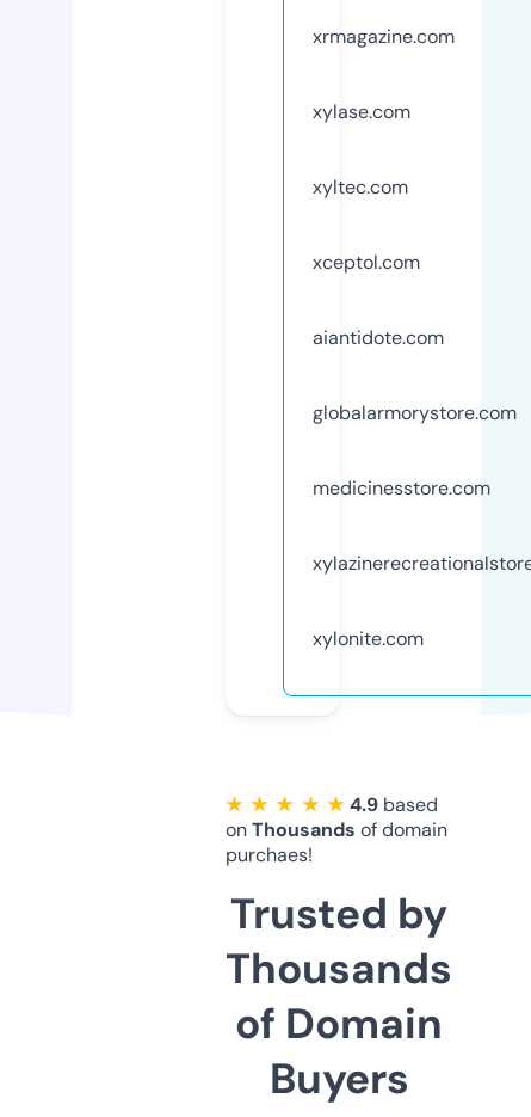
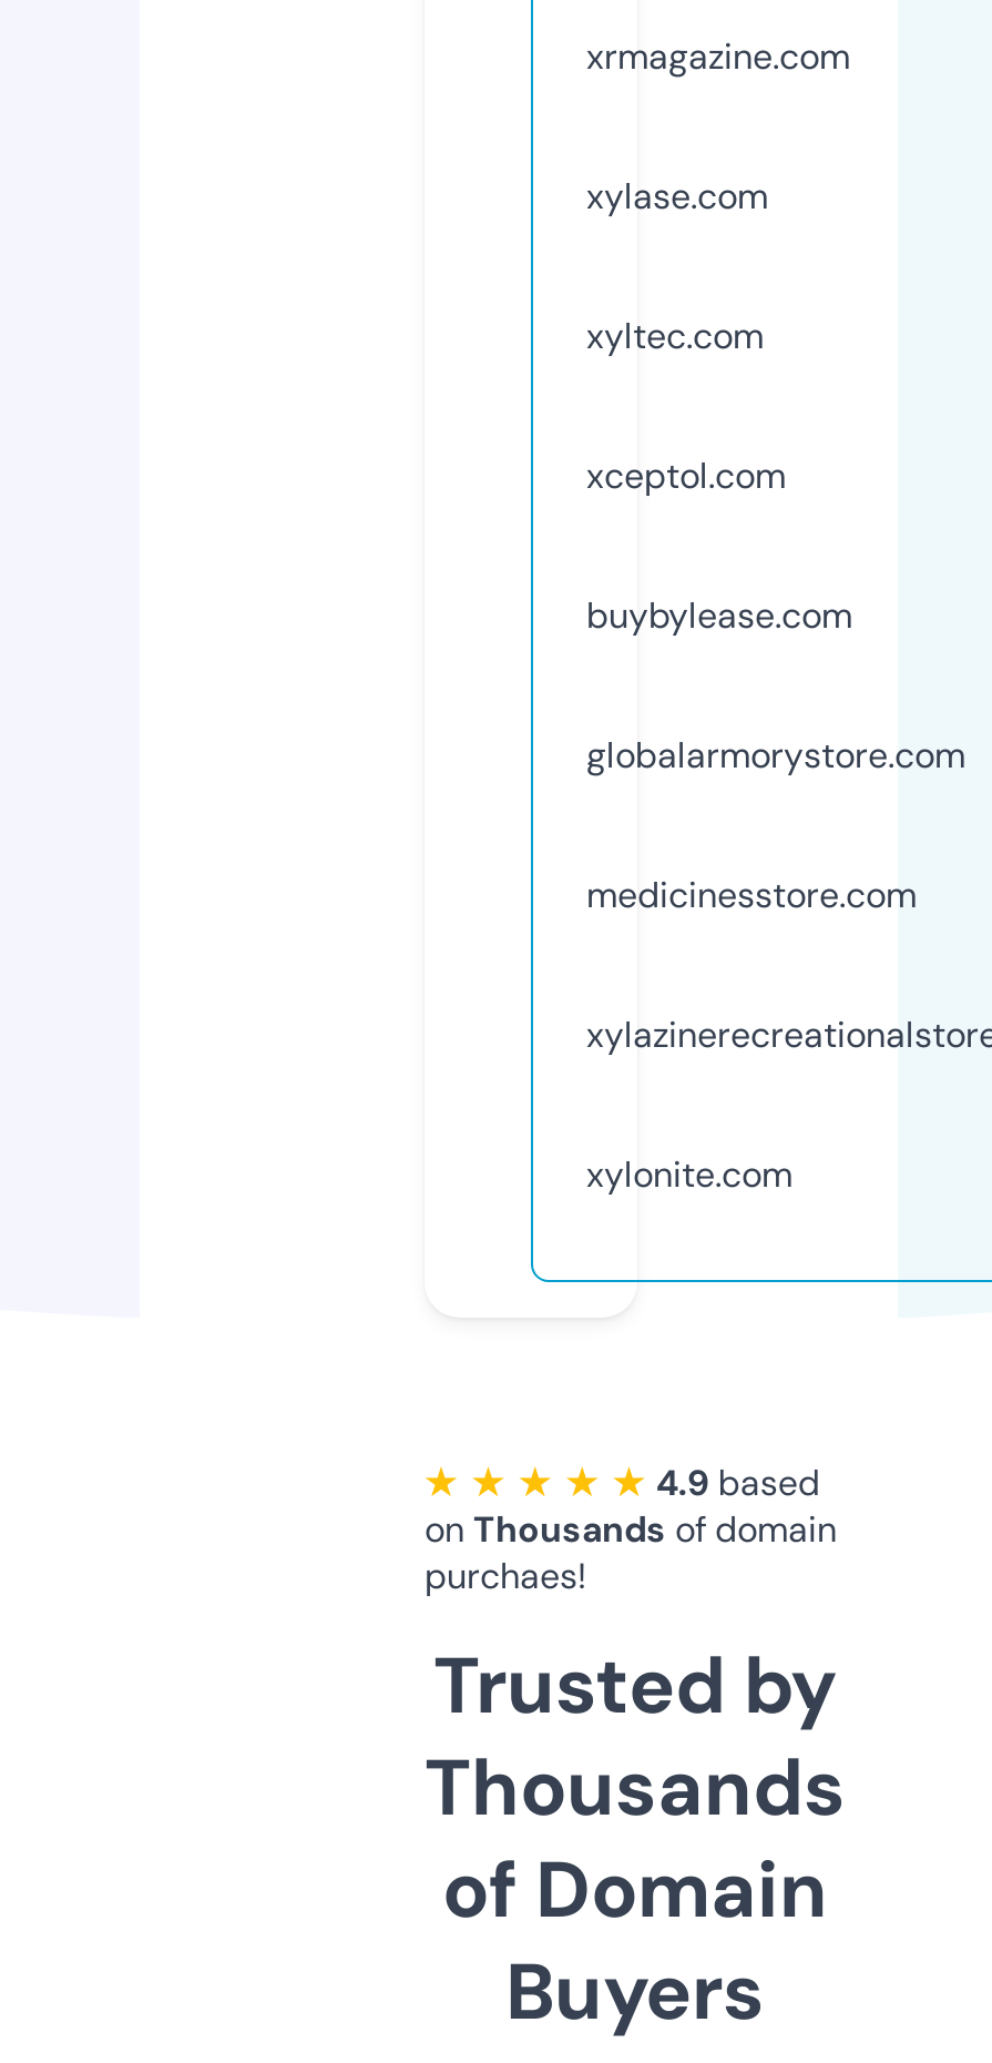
[313,325,444,350] aiantidote.com -> [586,592,852,638] buybylease.com

